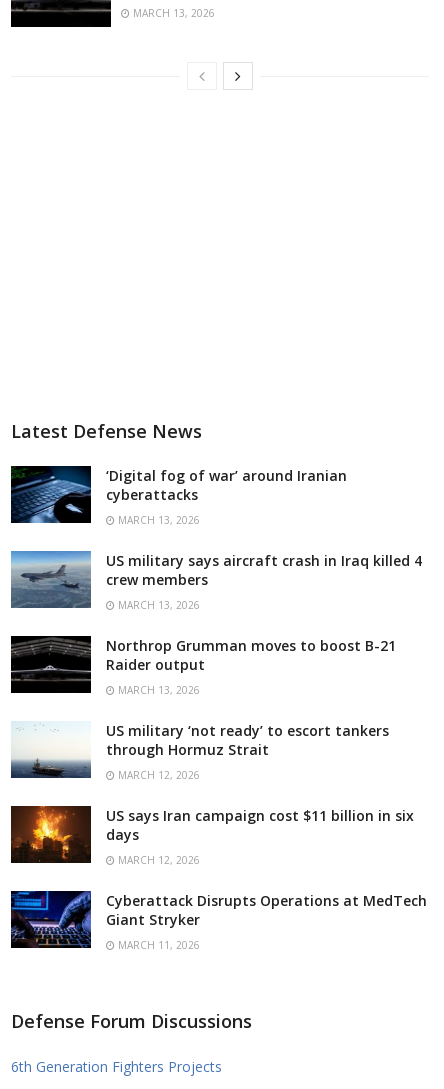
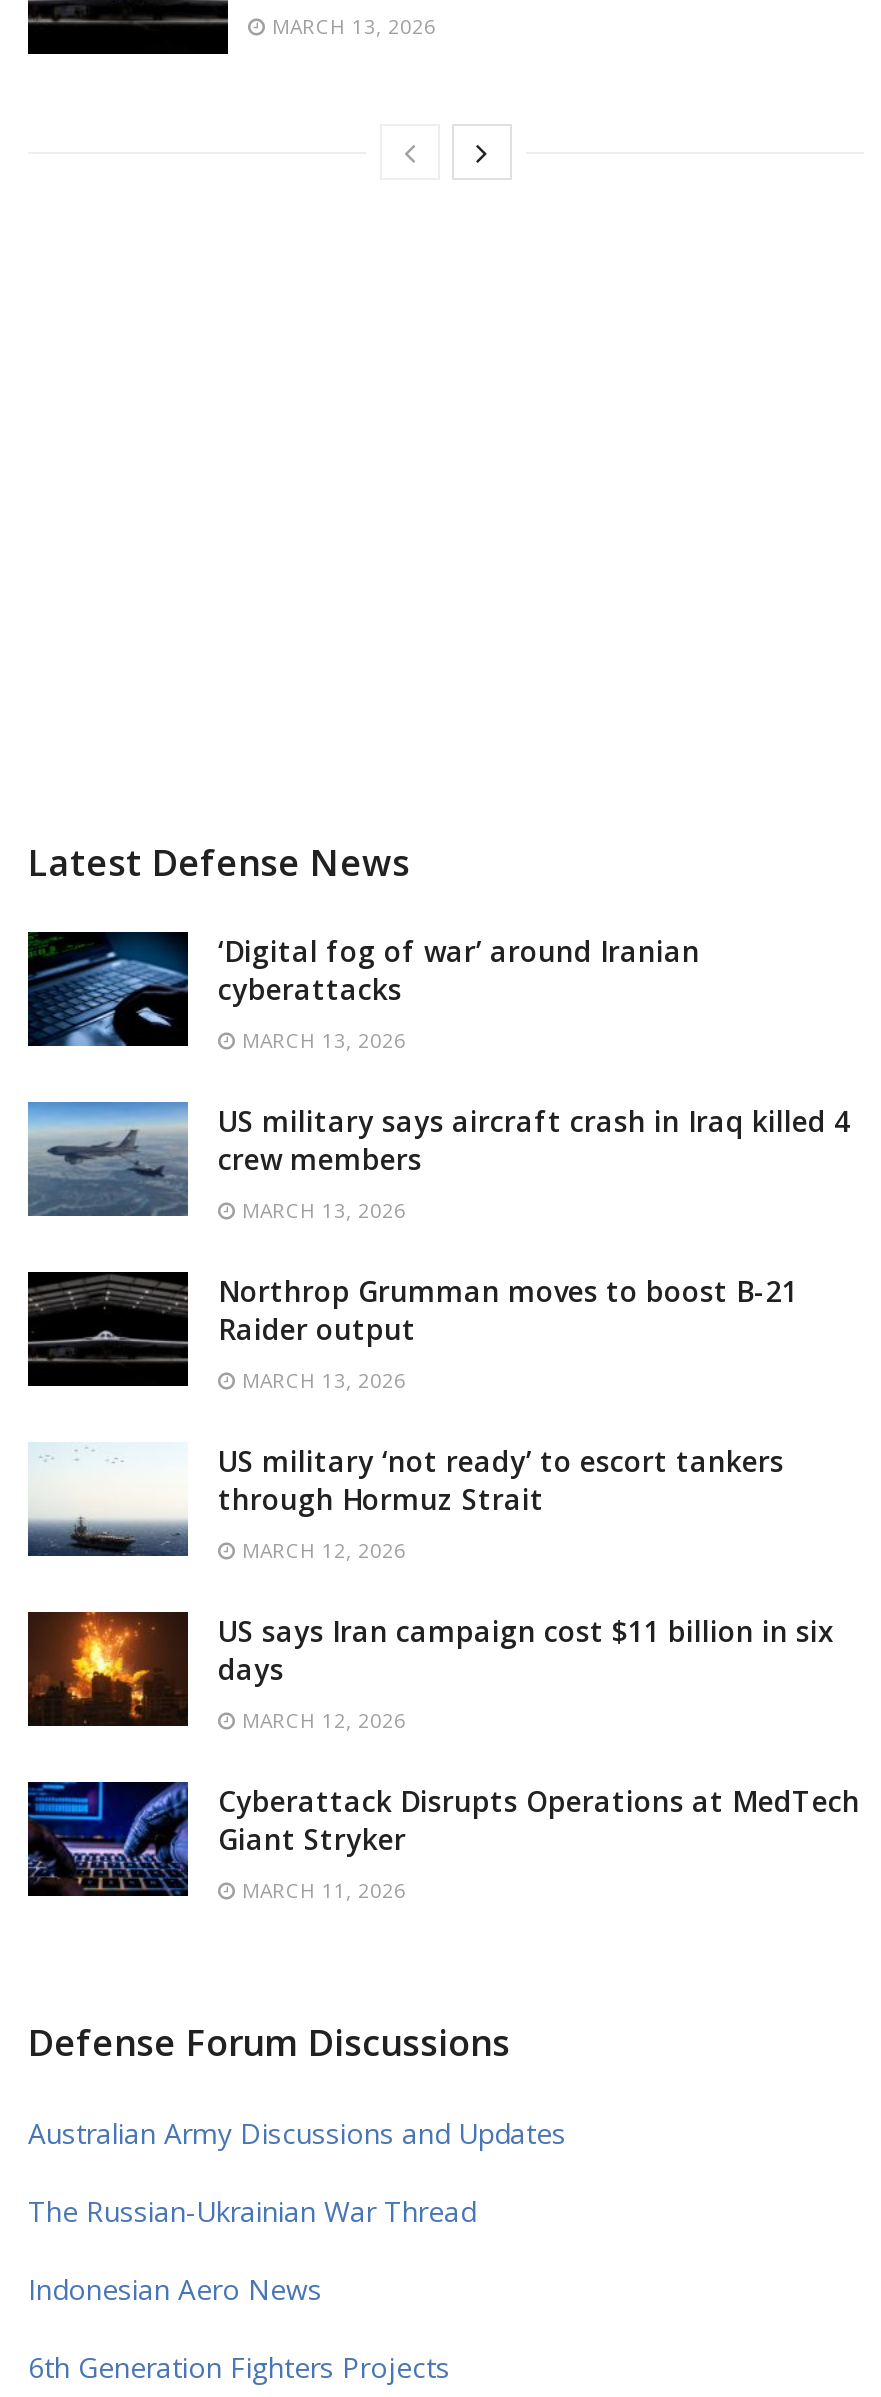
none -> [28,2114,566,2308] Australian Army Discussions and Updates | The Russian-Ukrainian War Thread | Indonesian Aero News

